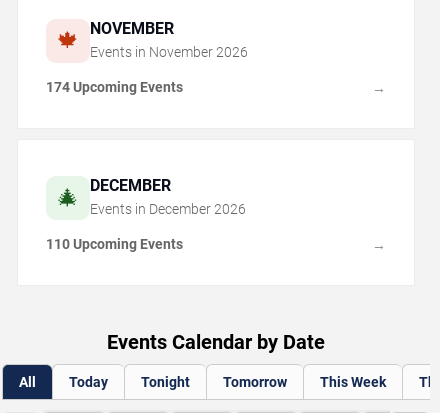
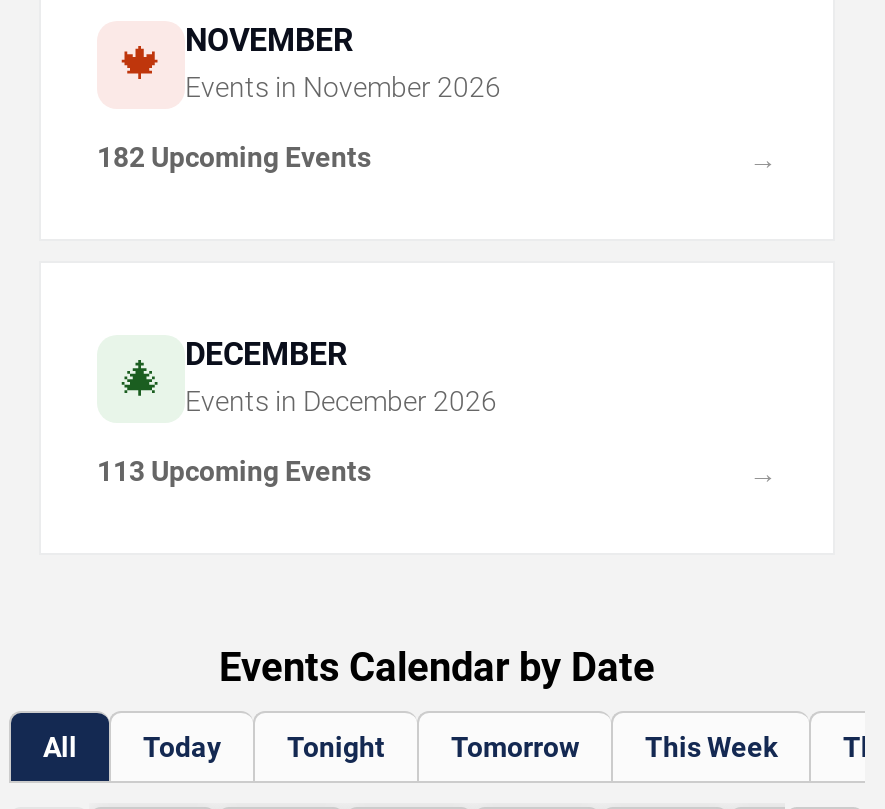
[46,79,183,95] 174 Upcoming Events -> [97,142,371,174] 182 Upcoming Events
[46,236,183,252] 110 Upcoming Events -> [97,456,371,488] 113 Upcoming Events

